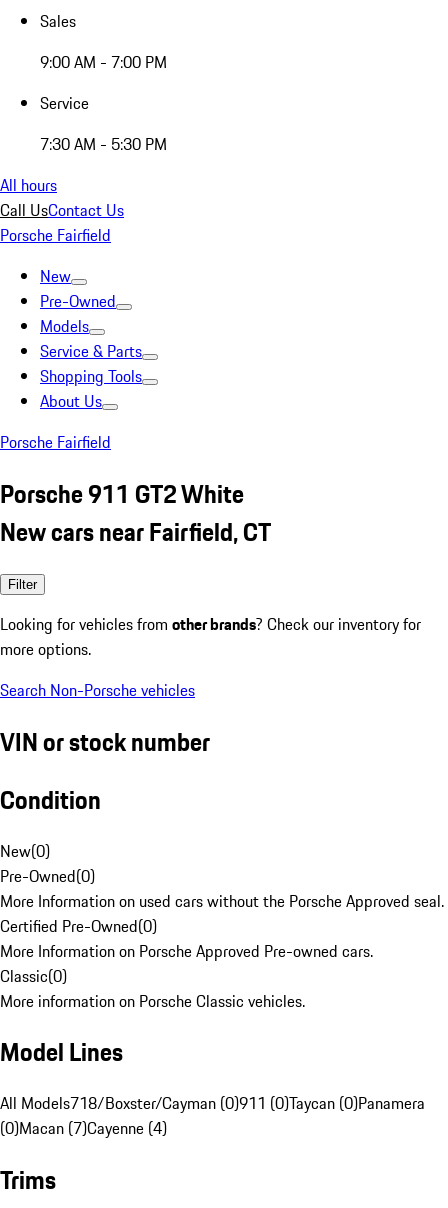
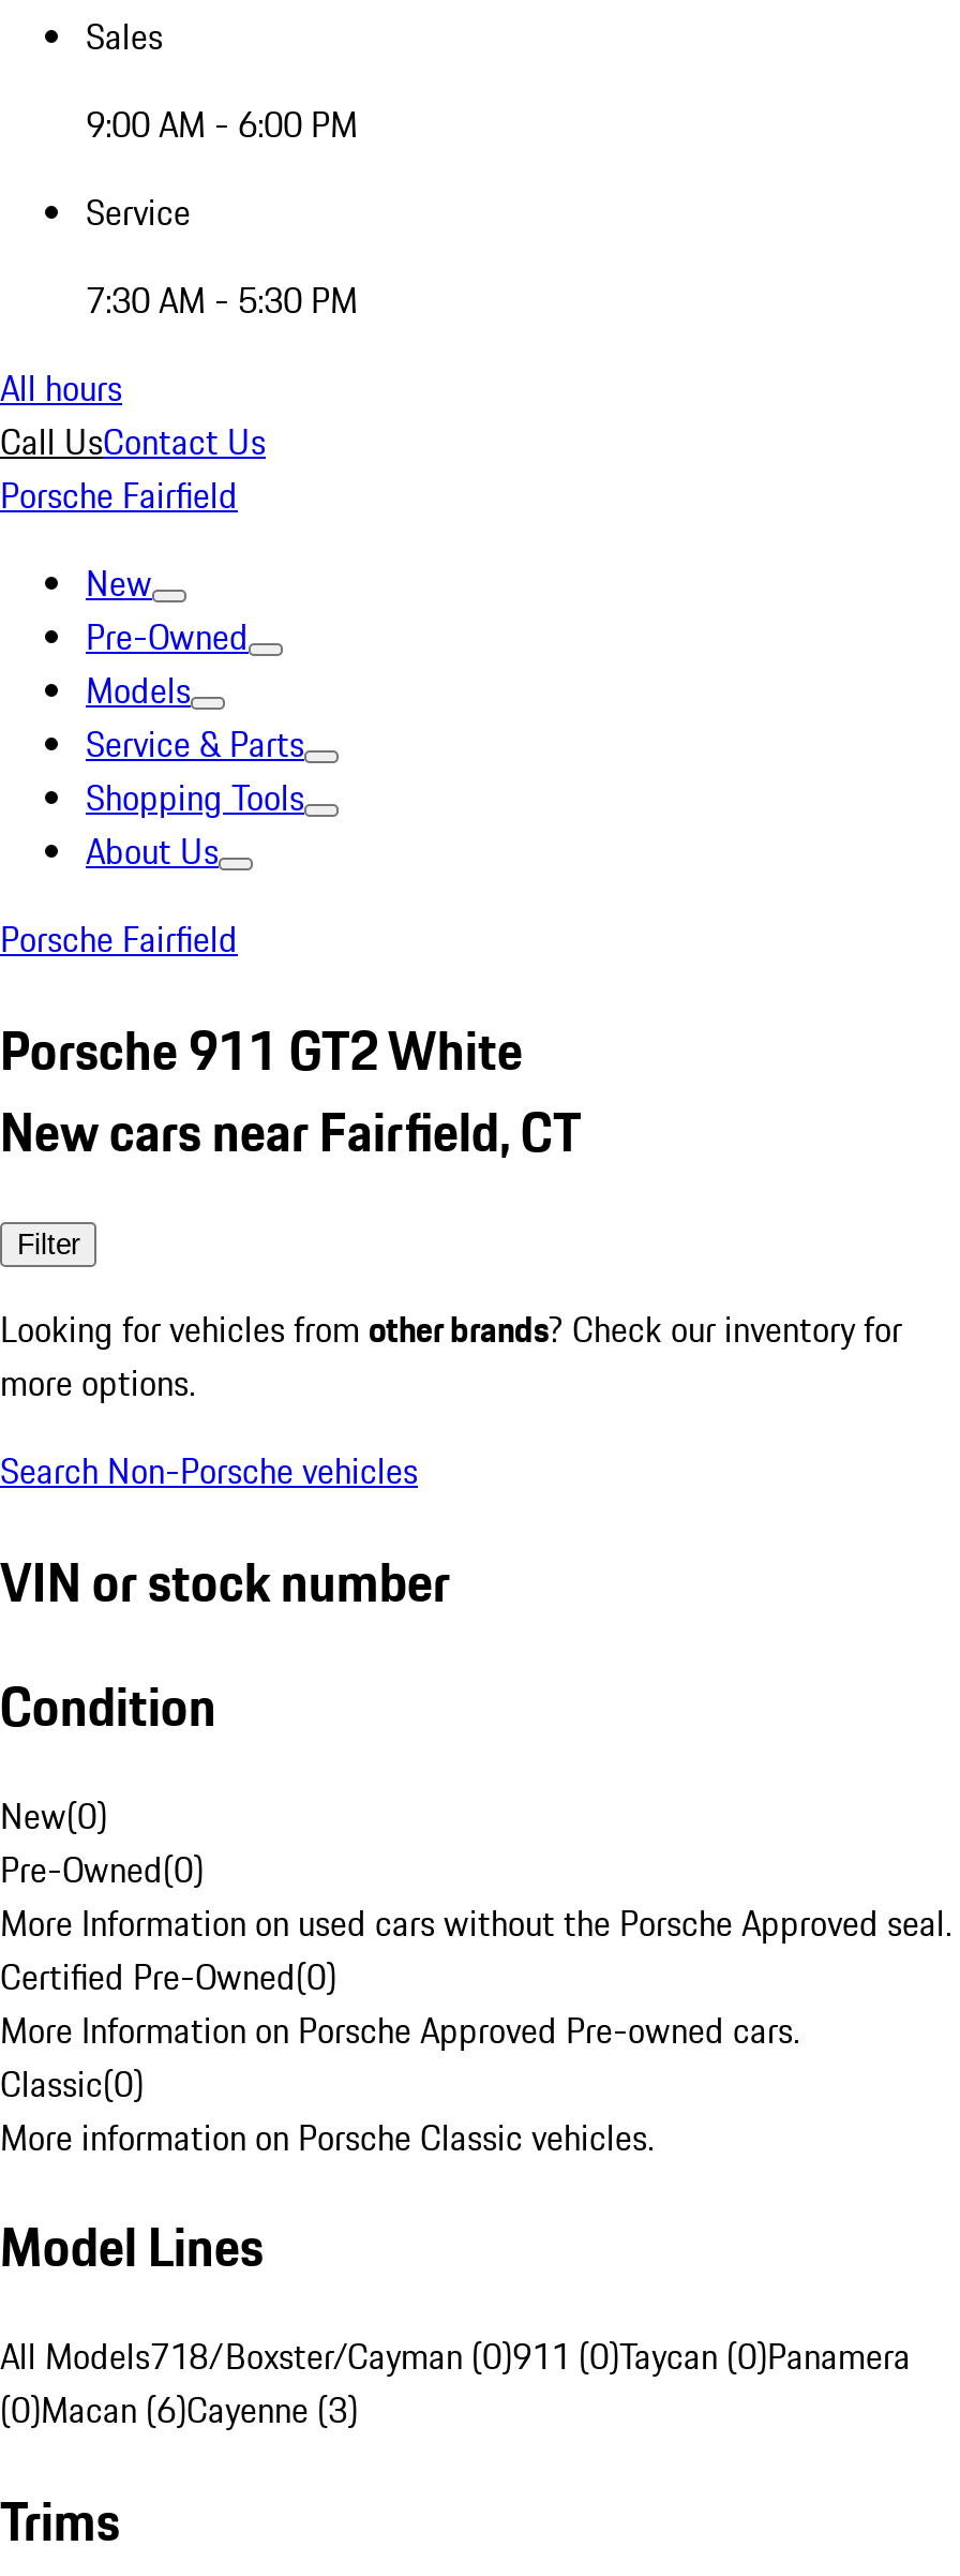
[40,50,167,74] 9:00 AM - 7:00 PM -> [86,99,358,150] 9:00 AM - 6:00 PM
[0,1116,167,1140] (0)Macan (7)Cayenne (4) -> [0,2385,358,2436] (0)Macan (6)Cayenne (3)

